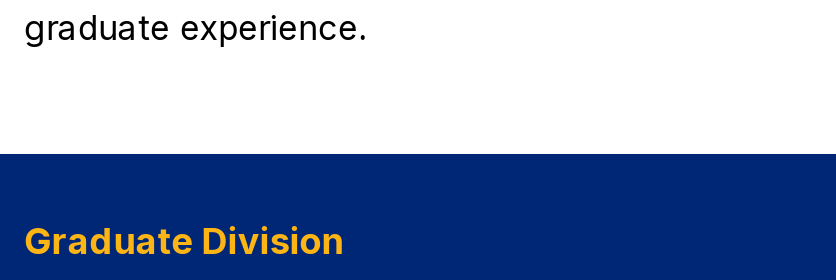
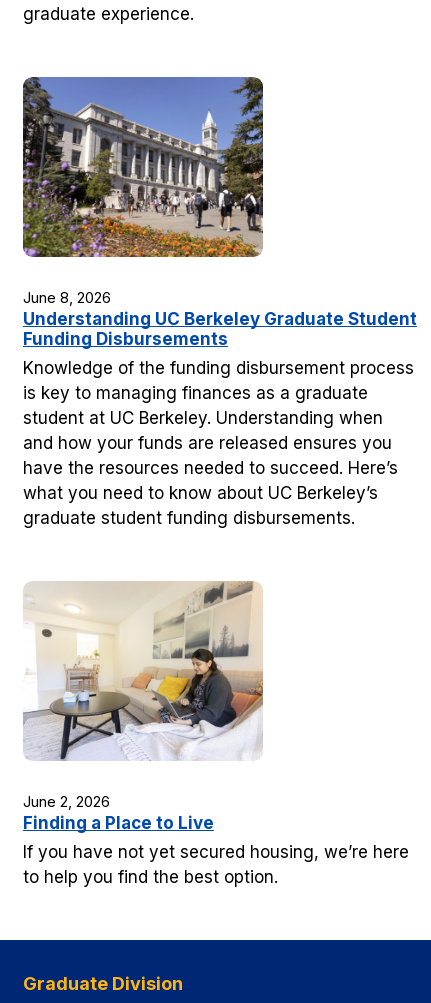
none -> [22,76,417,528] [image] | June 8, 2026 | Understanding UC Berkeley Graduate Student | Funding Disbursements | Knowledge of the funding disbursement process | is key to managing finances as a graduate | student at UC Berkeley. Understanding when | and how your funds are released ensures you | have the resources needed to succeed. Here’s | what you need to know about UC Berkeley’s | graduate student funding disbursements.
none -> [23,580,409,887] [image] | June 2, 2026 | Finding a Place to Live | If you have not yet secured housing, we’re here | to help you find the best option.

